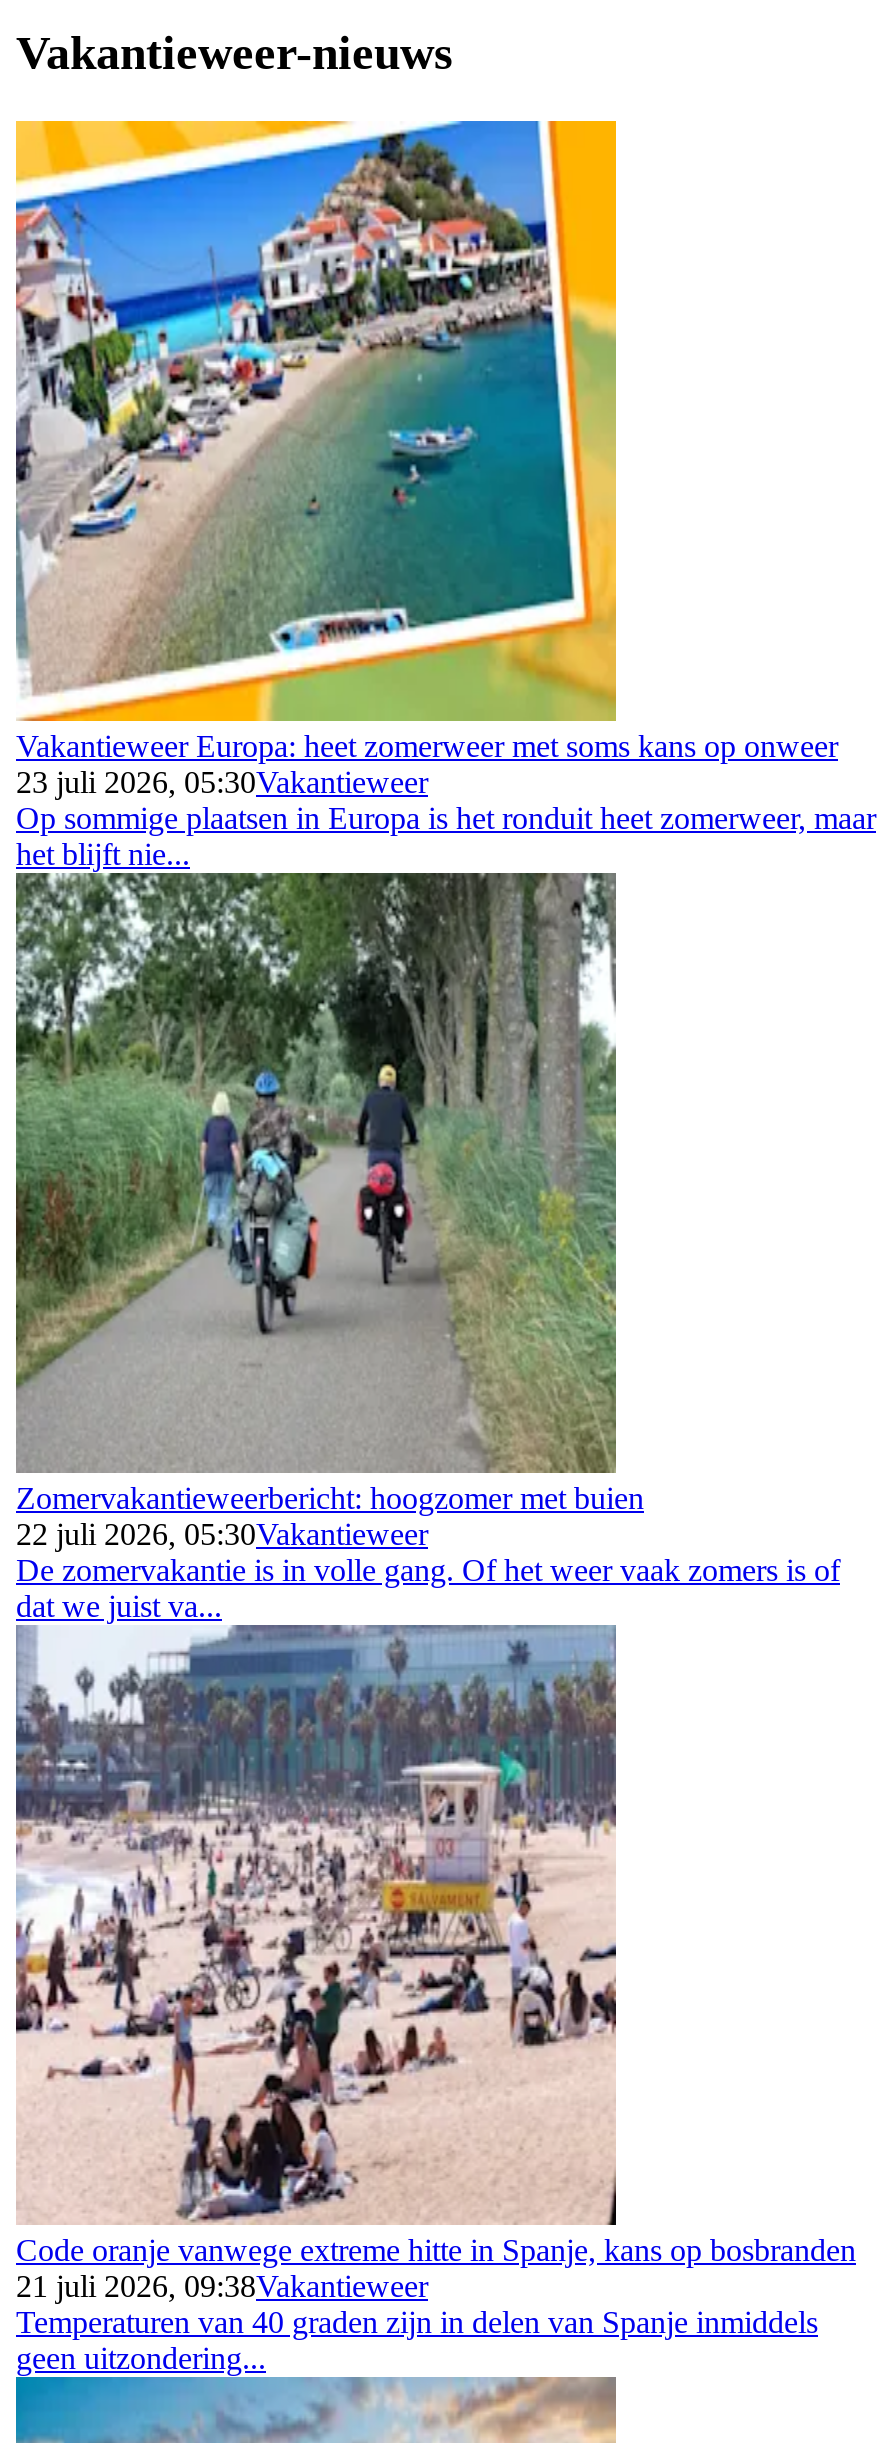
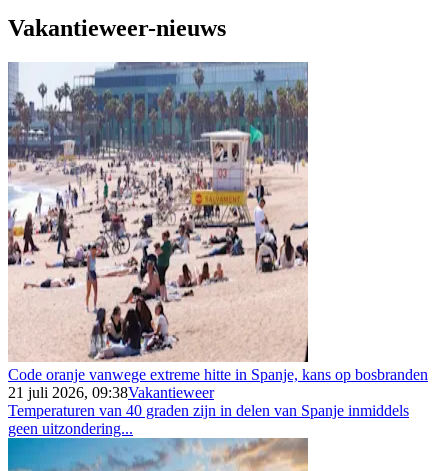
[14,119,876,870] [image] | Vakantieweer Europa: heet zomerweer met soms kans op onweer | 23 juli 2026, 05:30Vakantieweer | Op sommige plaatsen in Europa is het ronduit heet zomerweer, maar | het blijft nie... -> none
[14,871,840,1622] [image] | Zomervakantieweerbericht: hoogzomer met buien | 22 juli 2026, 05:30Vakantieweer | De zomervakantie is in volle gang. Of het weer vaak zomers is of | dat we juist va... -> none

